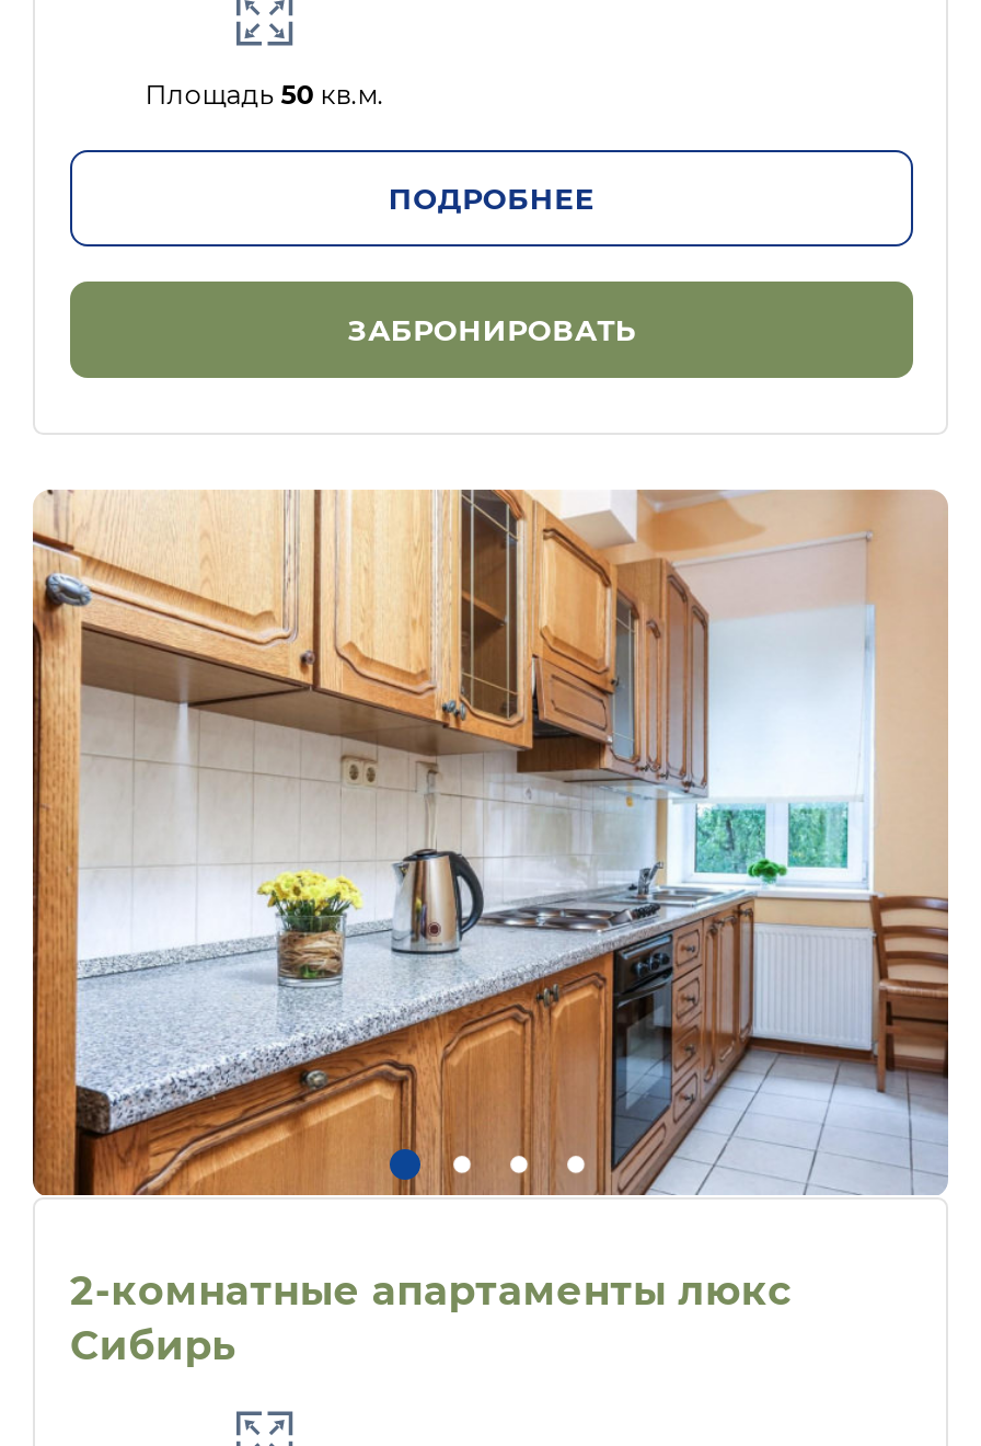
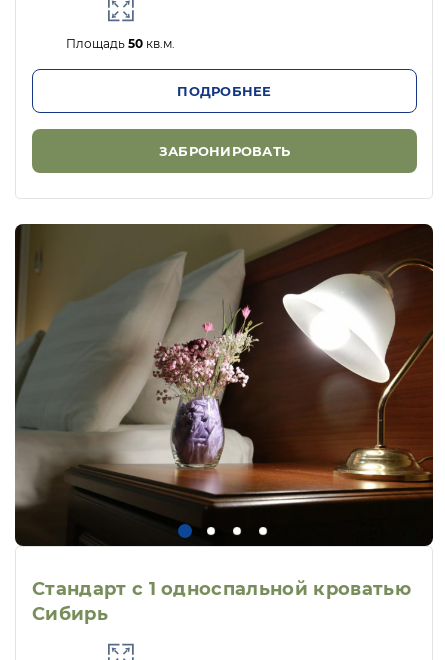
[31,489,950,1315] [image] | 2-комнатные апартаменты люкс -> [14,223,434,600] [image] | Стандарт с 1 односпальной кроватью

